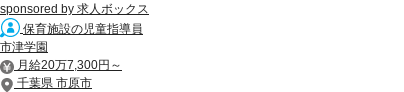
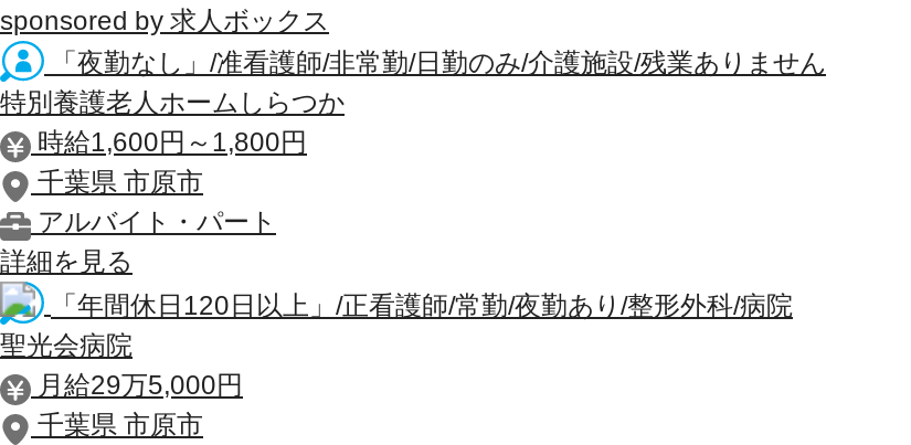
[0,22,143,72] 保育施設の児童指導員 | 市津学園 | 月給20万7,300円～ -> [0,48,826,400] 「夜勤なし」/准看護師/非常勤/日勤のみ/介護施設/残業ありません | 特別養護老人ホームしらつか | 時給1,600円～1,800円 | 千葉県 市原市 | アルバイト・パート | 詳細を見る | 「年間休日120日以上」/正看護師/常勤/夜勤あり/整形外科/病院 | 聖光会病院 | 月給29万5,000円

